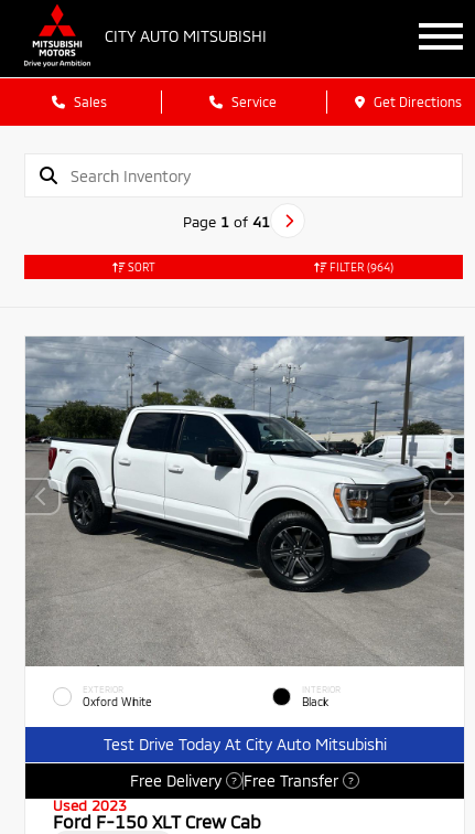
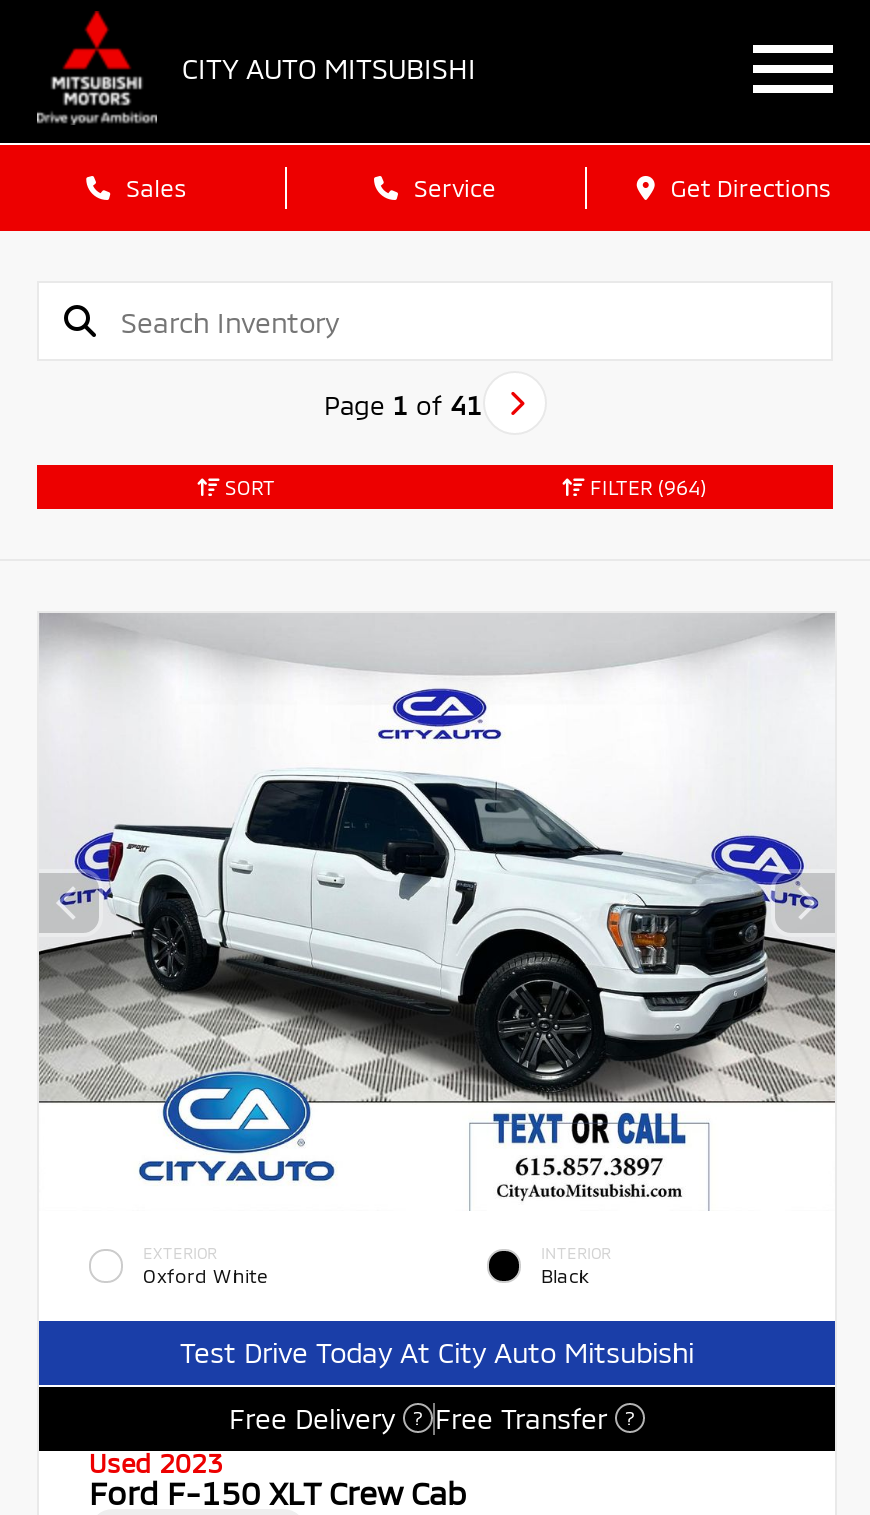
[24,335,465,667] [image] -> [39,613,835,1211] [image]

